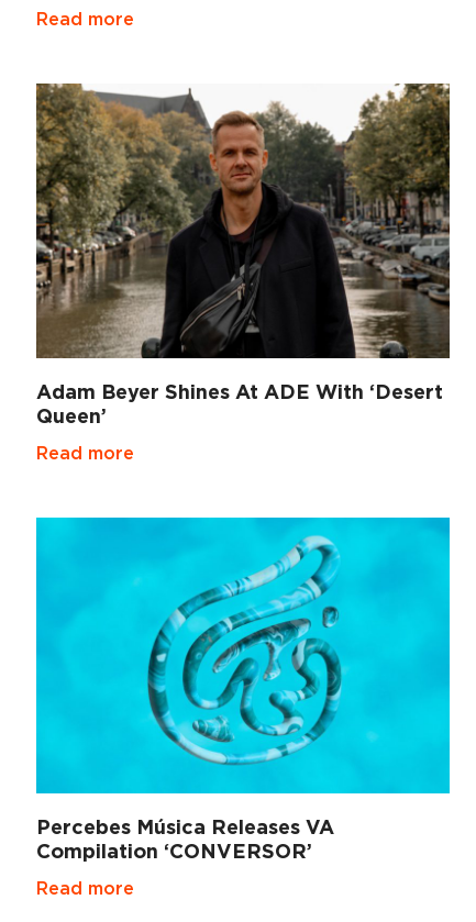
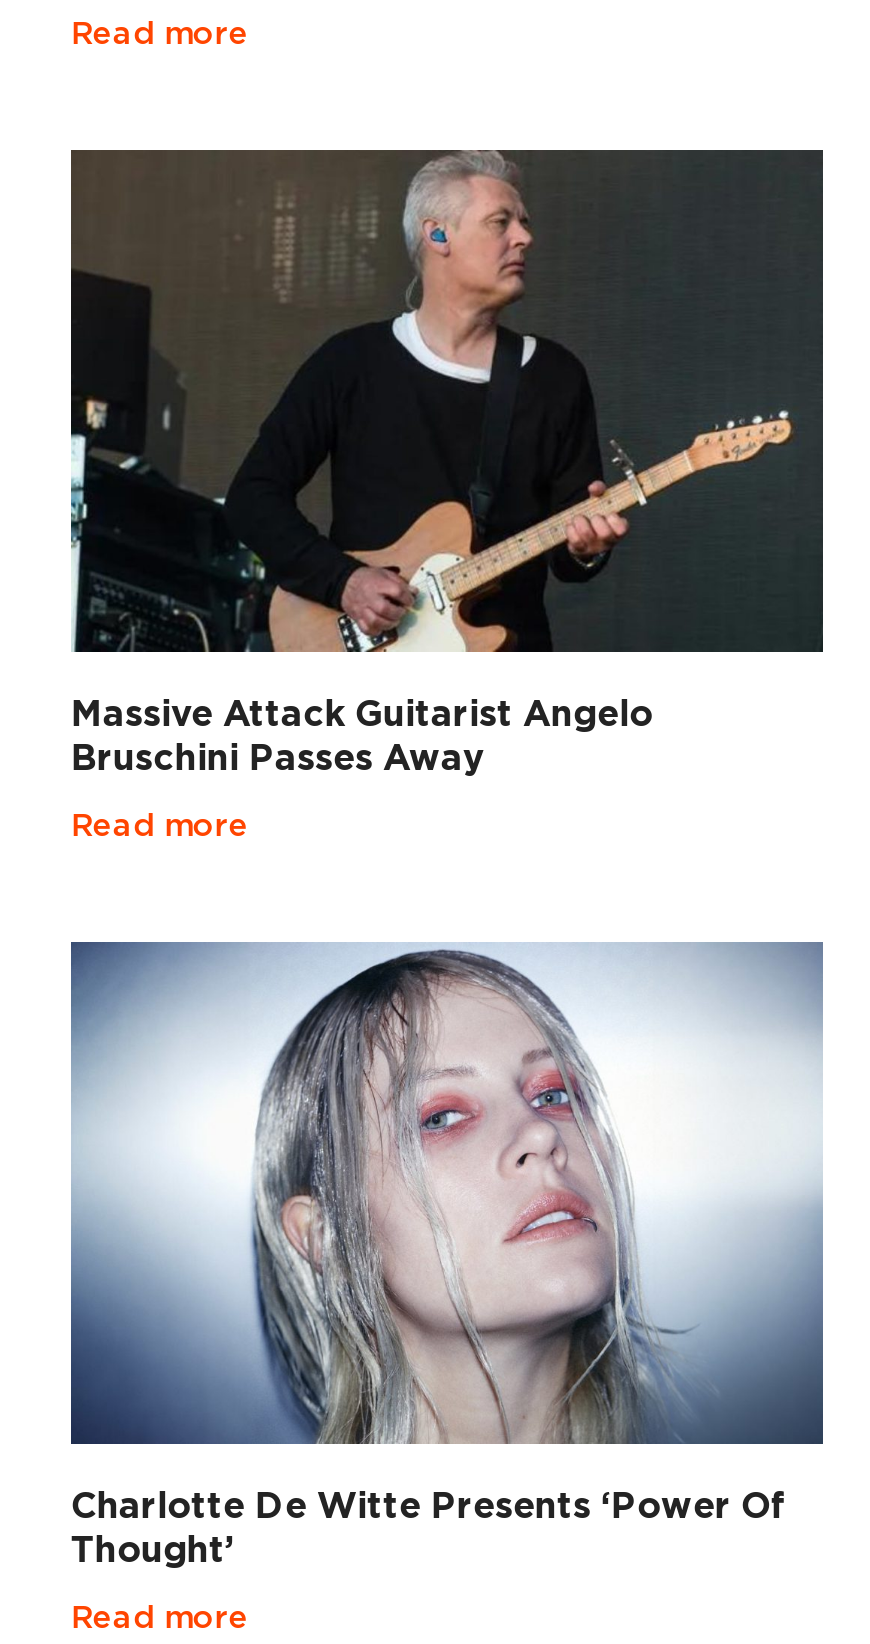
[35,82,450,429] [image] | Adam Beyer Shines At ADE With ‘Desert | Queen’ -> [69,147,823,780] [image] | Massive Attack Guitarist Angelo | Bruschini Passes Away
[35,516,451,864] [image] | Percebes Música Releases VA | Compilation ‘CONVERSOR’ -> [69,941,825,1572] [image] | Charlotte De Witte Presents ‘Power Of | Thought’

